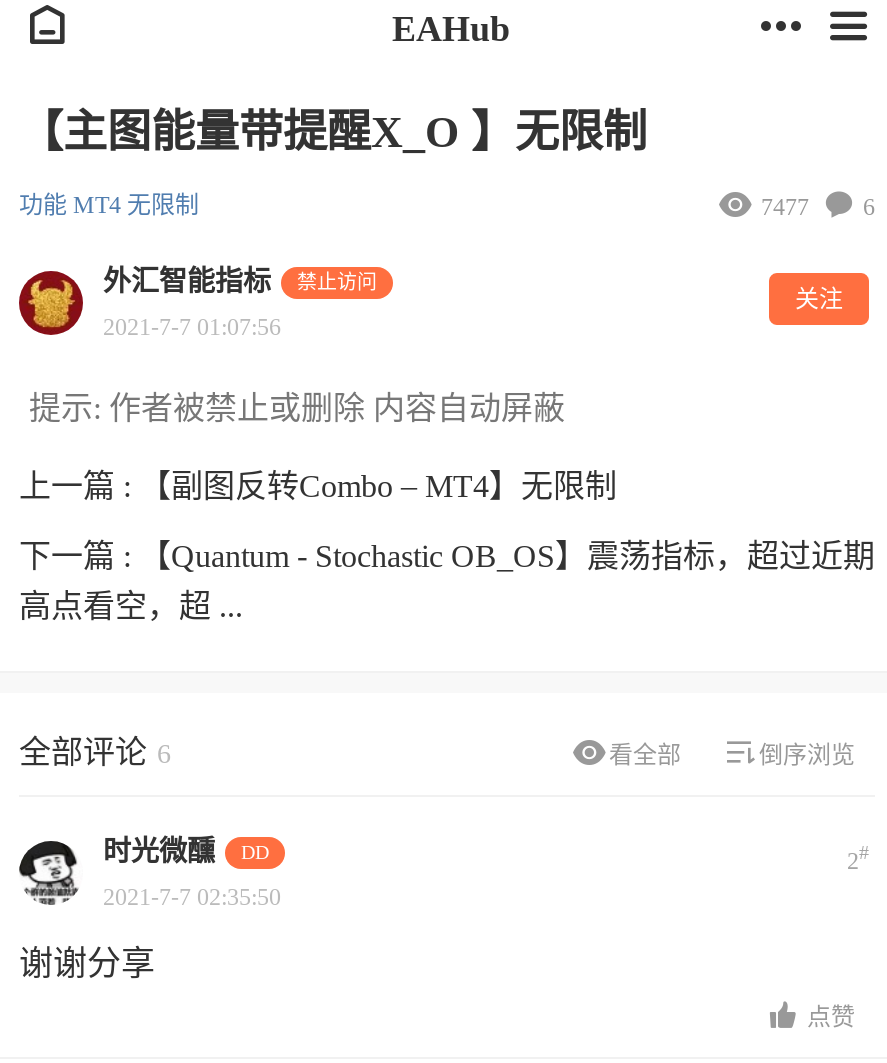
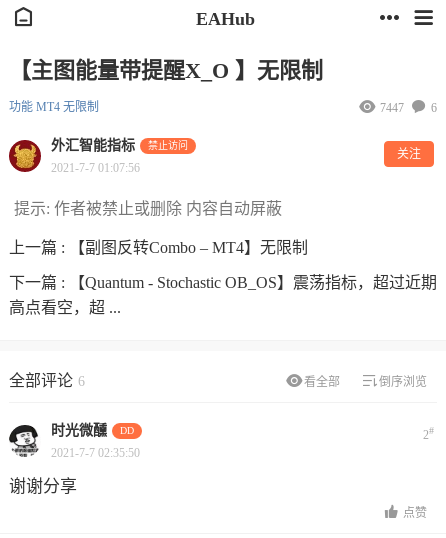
[761,193,875,221] 7477 6 -> [380,101,437,115] 7447 6

